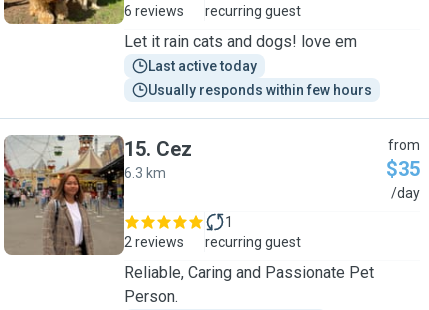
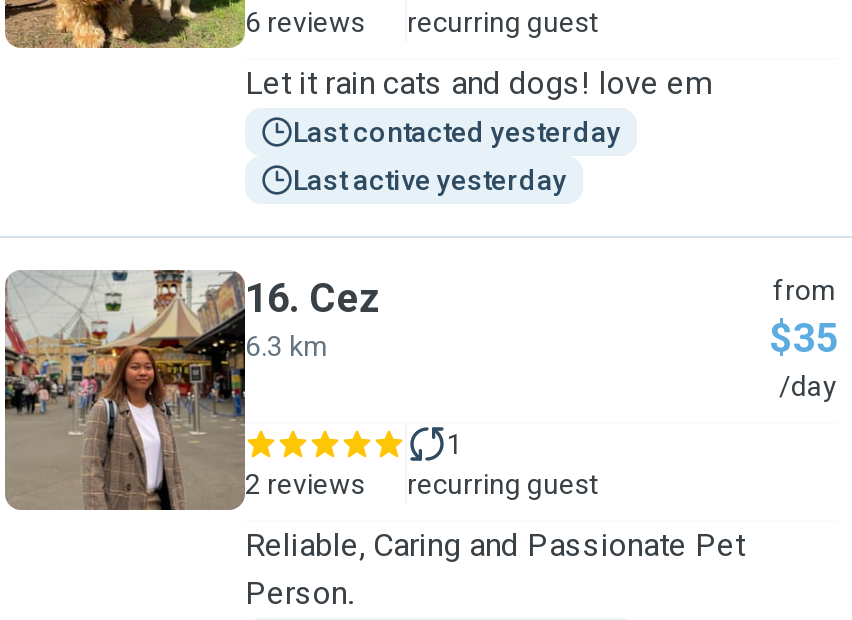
[148,58,257,74] Last active today -> [293,116,621,148] Last contacted yesterday
[148,82,372,98] Usually responds within few hours -> [293,164,567,196] Last active yesterday
[124,137,192,161] 15. Cez -> [245,274,381,322] 16. Cez

